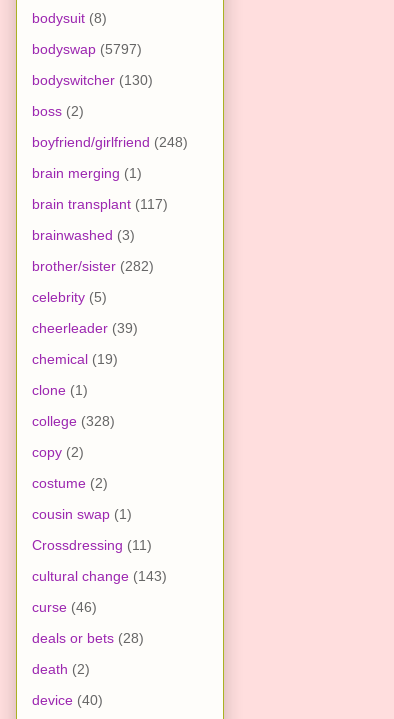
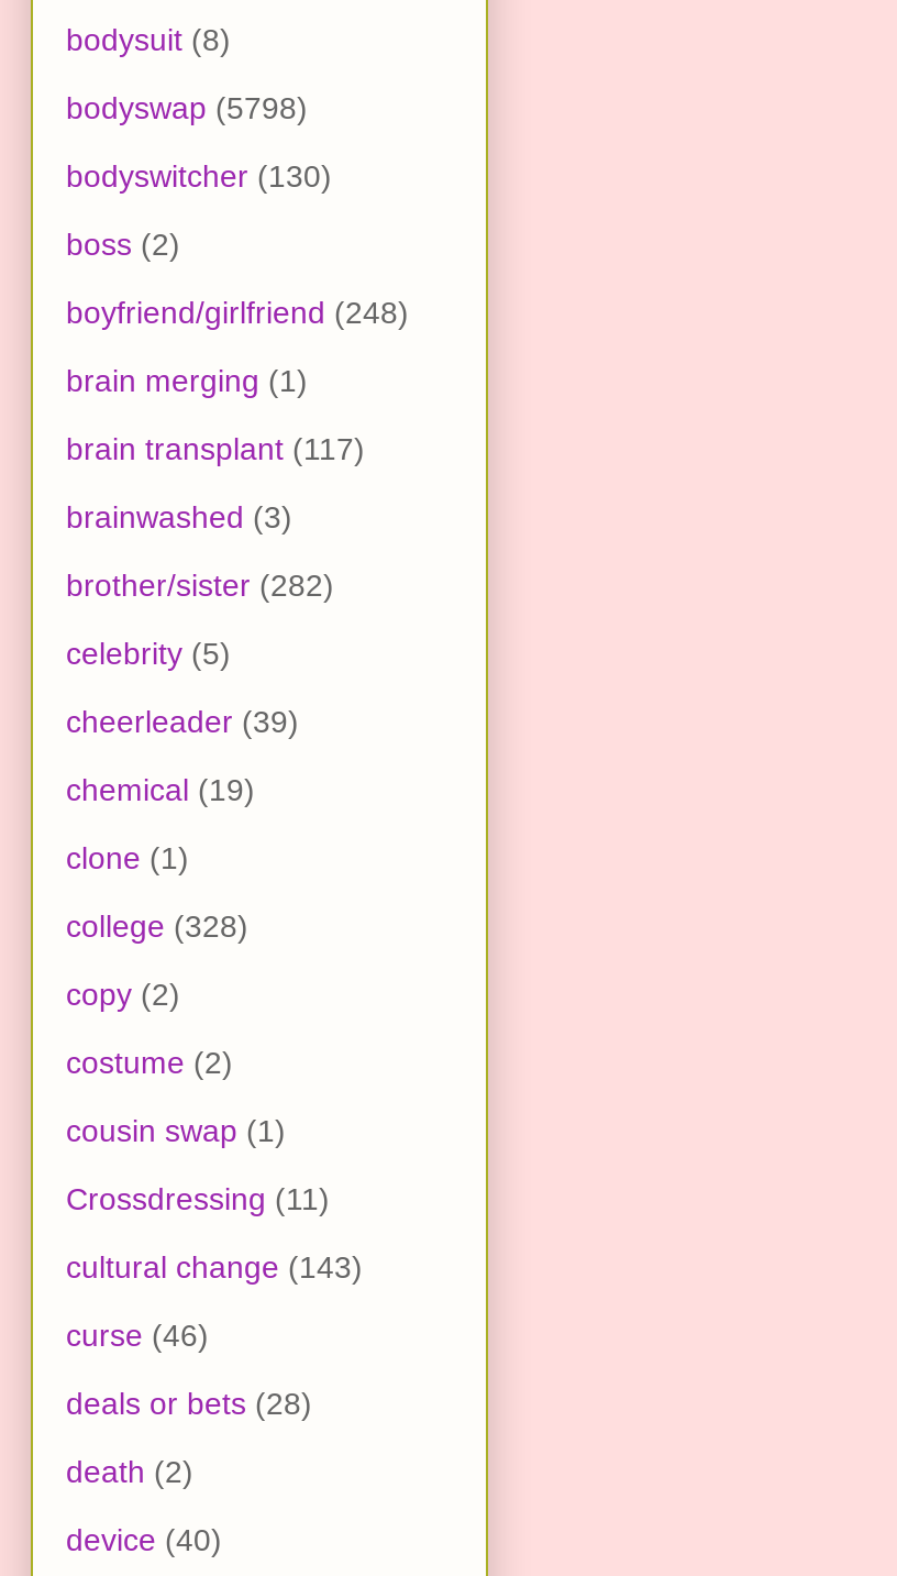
[32,41,142,57] bodyswap (5797) -> [66,89,308,124] bodyswap (5798)

